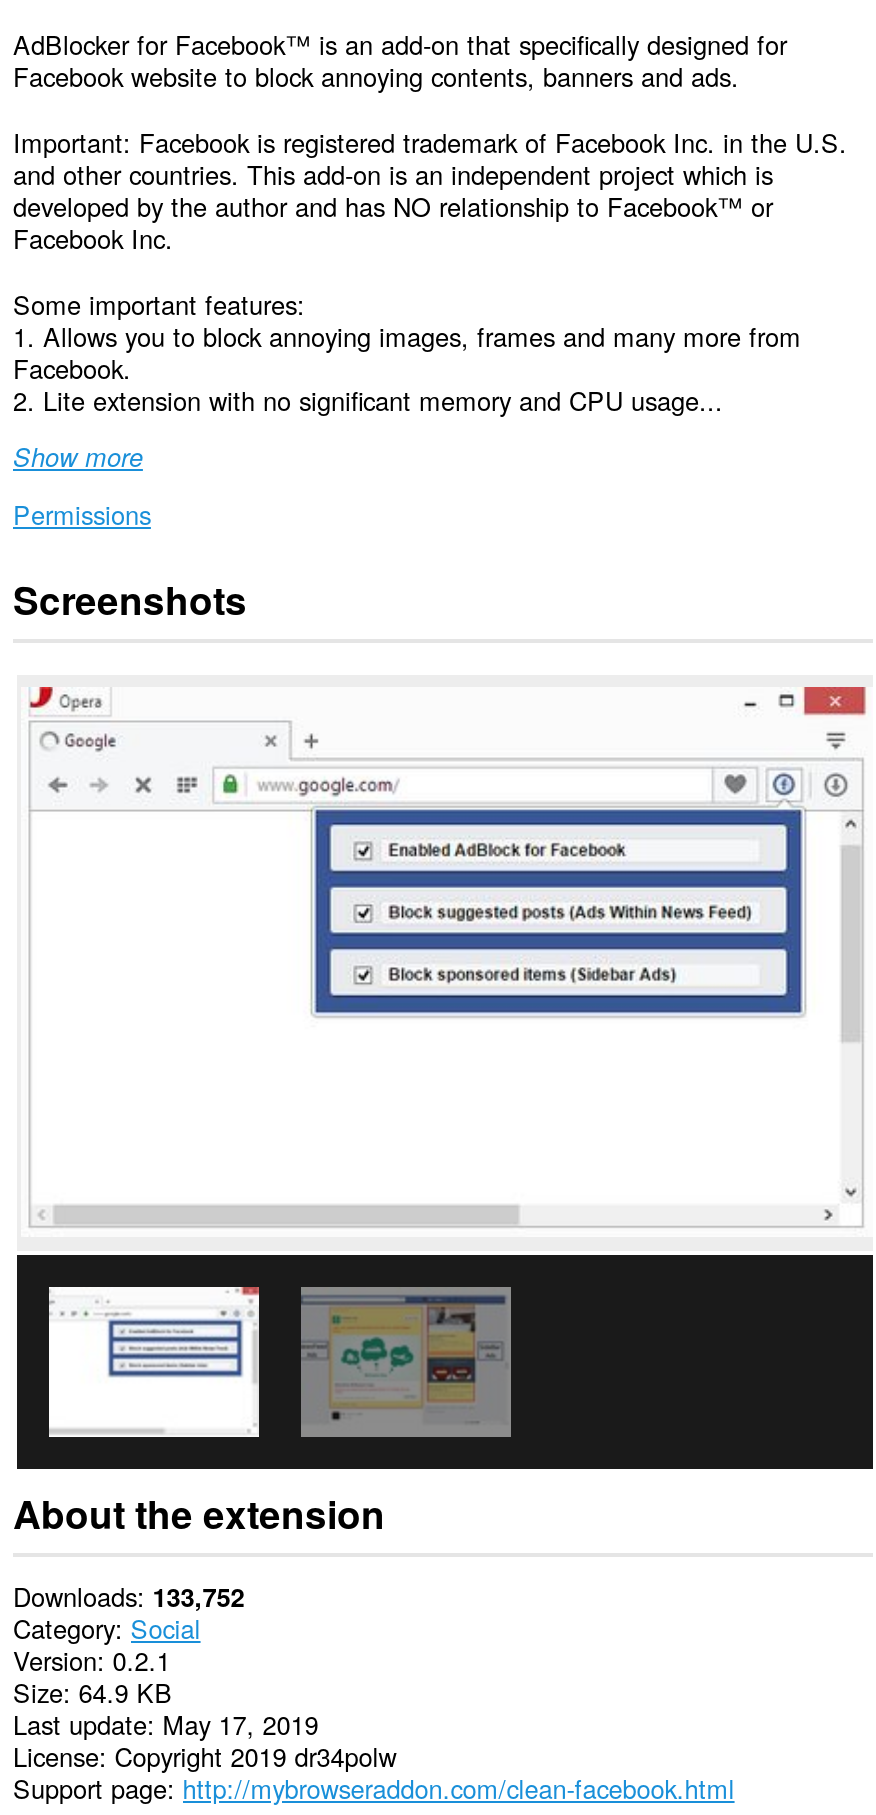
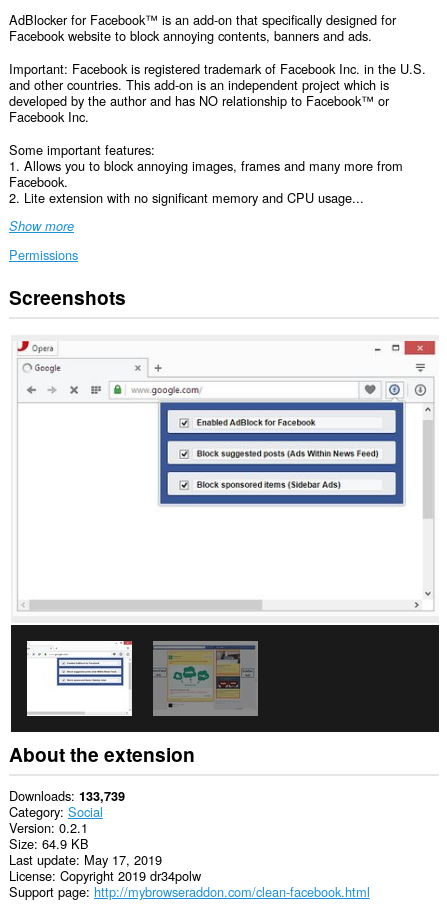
[13,1578,245,1616] Downloads 133,752 -> [9,786,125,805] Downloads 133,739

